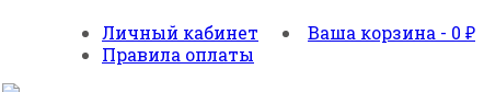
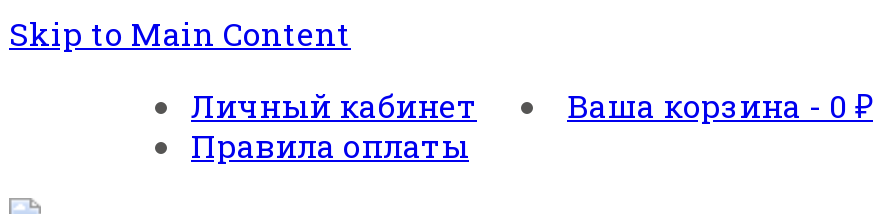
none -> [9,12,351,54] Skip to Main Content

